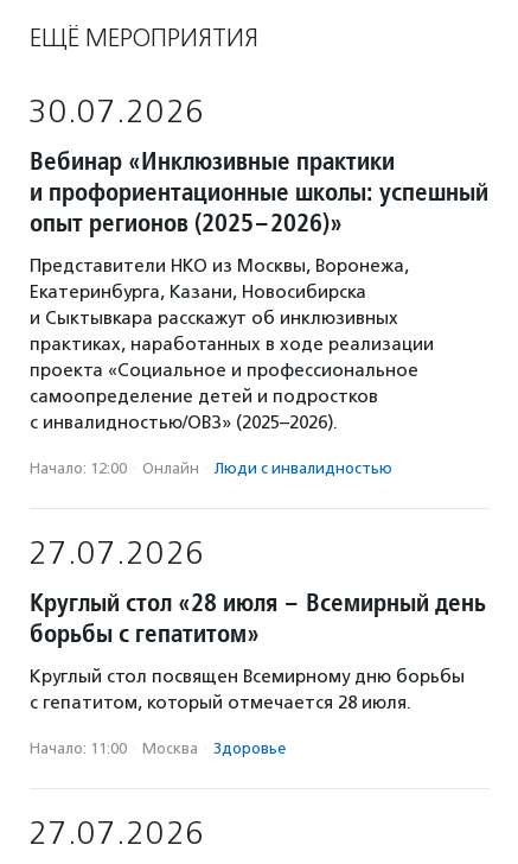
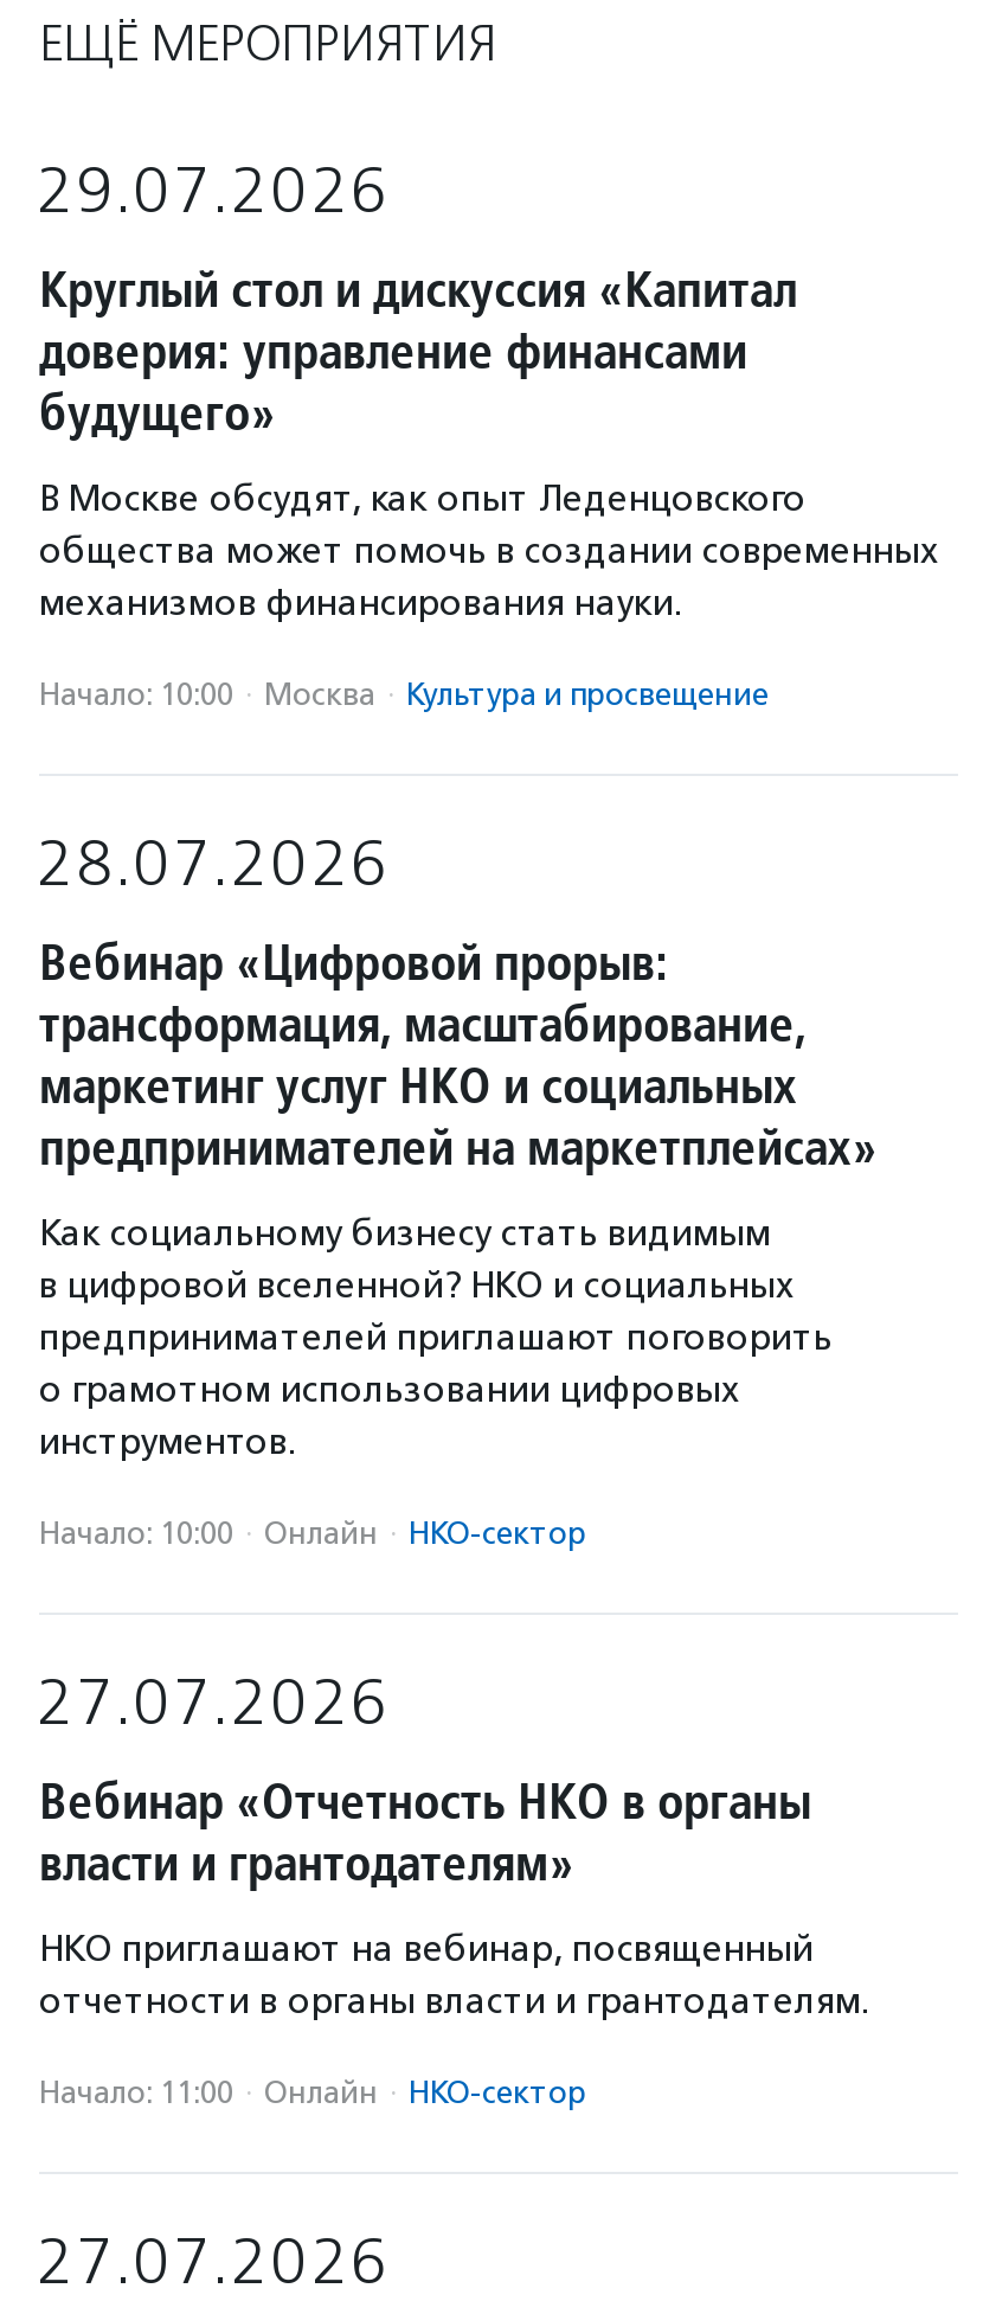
[27,93,488,477] 30.07.2026 | Вебинар «Инклюзивные практики | и профориентационные школы: успешный | опыт регионов (2025–2026)» | Представители НКО из Москвы, Воронежа, | Екатеринбурга, Казани, Новосибирска | и Сыктывкара расскажут об инклюзивных | практиках, наработанных в ходе реализации | проекта «Социальное и профессиональное | самоопределение детей и подростков | с инвалидностью/ОВЗ» (2025–2026). | Начало: 12:00 · Онлайн · Люди с инвалидностью -> [34,153,939,1551] 29.07.2026 | Круглый стол и дискуссия «Капитал | доверия: управление финансами | будущего» | В Москве обсудят, как опыт Леденцовского | общества может помочь в создании современных | механизмов финансирования науки. | Начало: 10:00 · Москва · Культура и просвещение | 28.07.2026 | Вебинар «Цифровой прорыв: | трансформация, масштабирование, | маркетинг услуг НКО и социальных | предпринимателей на маркетплейсах» | Как социальному бизнесу стать видимым | в цифровой вселенной? НКО и социальных | предпринимателей приглашают поговорить | о грамотном использовании цифровых | инструментов. | Начало: 10:00 · Онлайн · НКО-сектор
[30,586,486,649] Круглый стол «28 июля – Всемирный день | борьбы с гепатитом» -> [39,1769,811,1895] Вебинар «Отчетность НКО в органы | власти и грантодателям»
[30,666,465,713] Круглый стол посвящен Всемирному дню борьбы | с гепатитом, который отмечается 28 июля. -> [39,1928,870,2023] НКО приглашают на вебинар, посвященный | отчетности в органы власти и грантодателям.
[30,739,286,757] Начало: 11:00 · Москва · Здоровье -> [39,2075,586,2110] Начало: 11:00 · Онлайн · НКО-сектор

